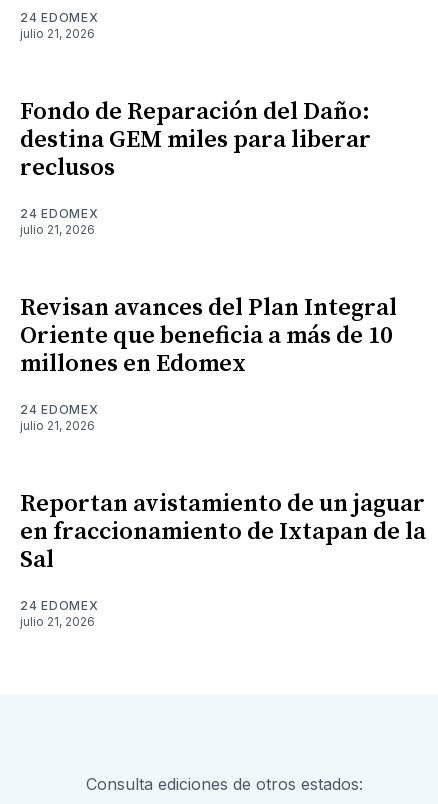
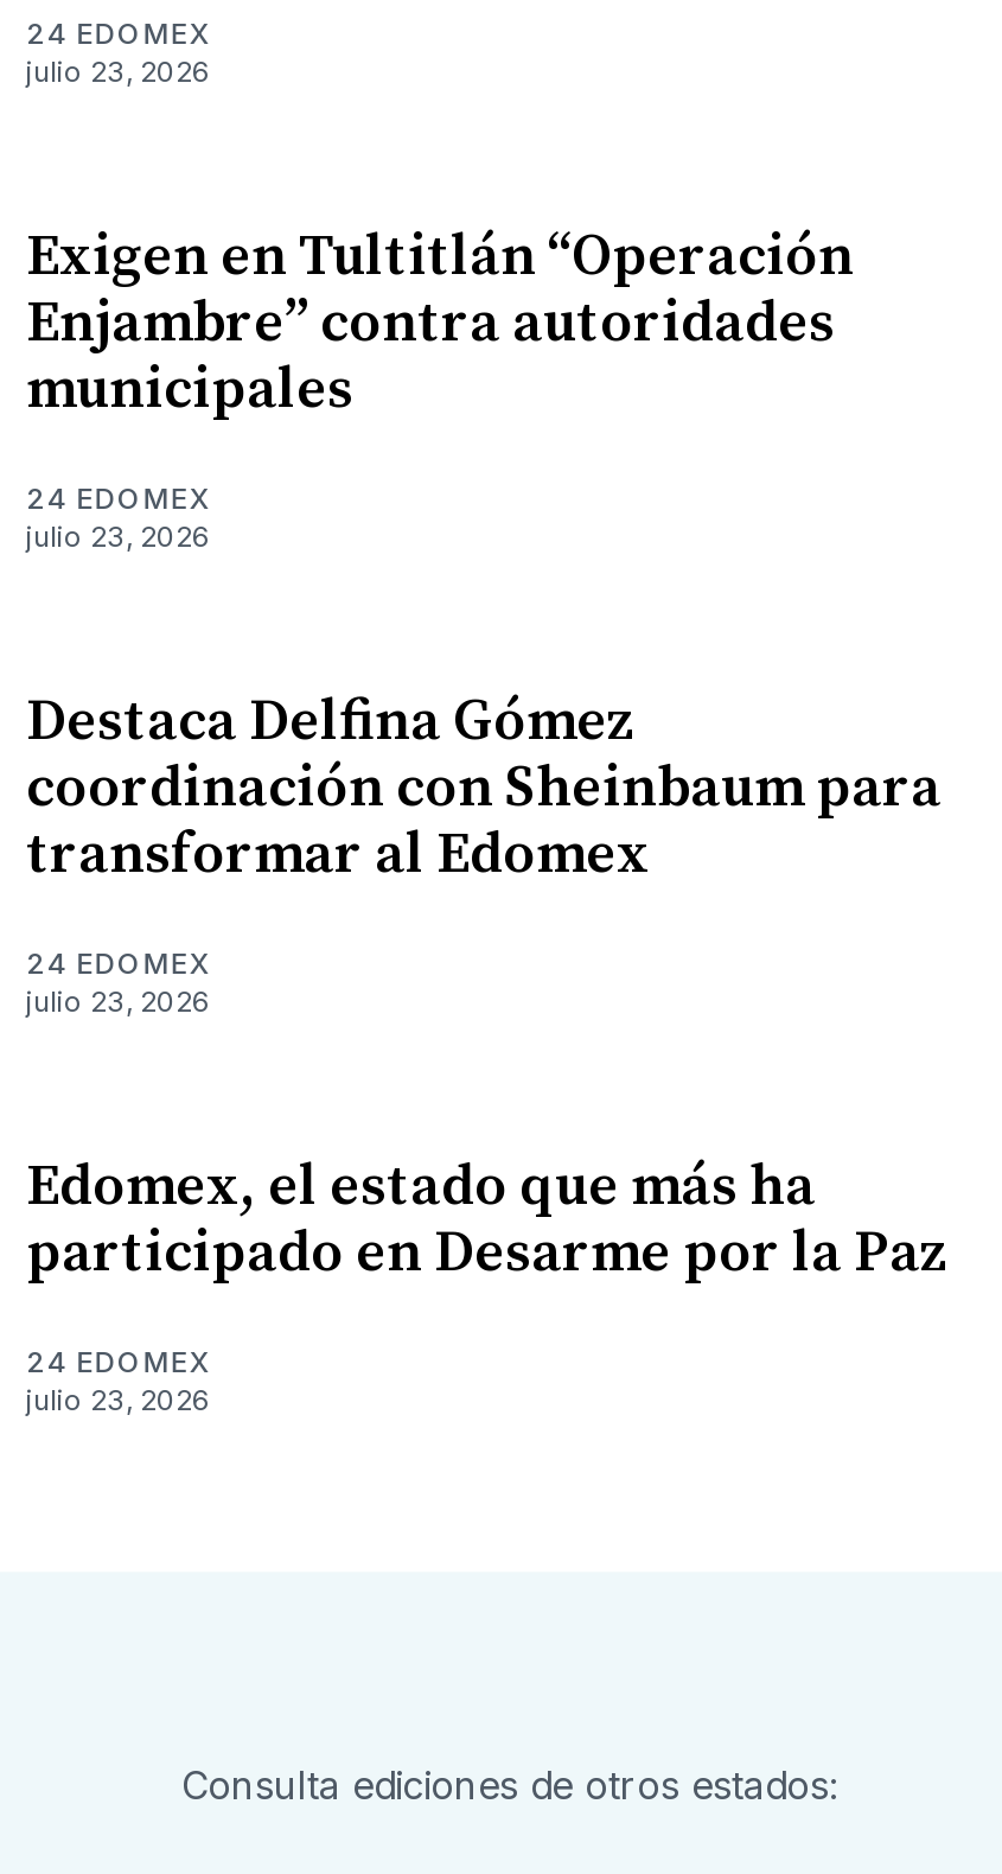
[20,26,95,41] julio 21, 2026 -> [26,53,211,88] julio 23, 2026
[20,97,371,183] Fondo de Reparación del Daño: | destina GEM miles para liberar | reclusos -> [26,221,854,425] Exigen en Tultitlán “Operación | Enjambre” contra autoridades | municipales
[20,222,95,237] julio 21, 2026 -> [26,518,211,553] julio 23, 2026
[20,293,397,379] Revisan avances del Plan Integral | Oriente que beneficia a más de 10 | millones en Edomex -> [26,686,942,890] Destaca Delfina Gómez | coordinación con Sheinbaum para | transformar al Edomex
[20,418,95,433] julio 21, 2026 -> [26,983,211,1018] julio 23, 2026
[20,489,426,575] Reportan avistamiento de un jaguar | en fraccionamiento de Ixtapan de la | Sal -> [26,1151,946,1289] Edomex, el estado que más ha | participado en Desarme por la Paz
[20,614,95,629] julio 21, 2026 -> [26,1381,211,1417] julio 23, 2026

